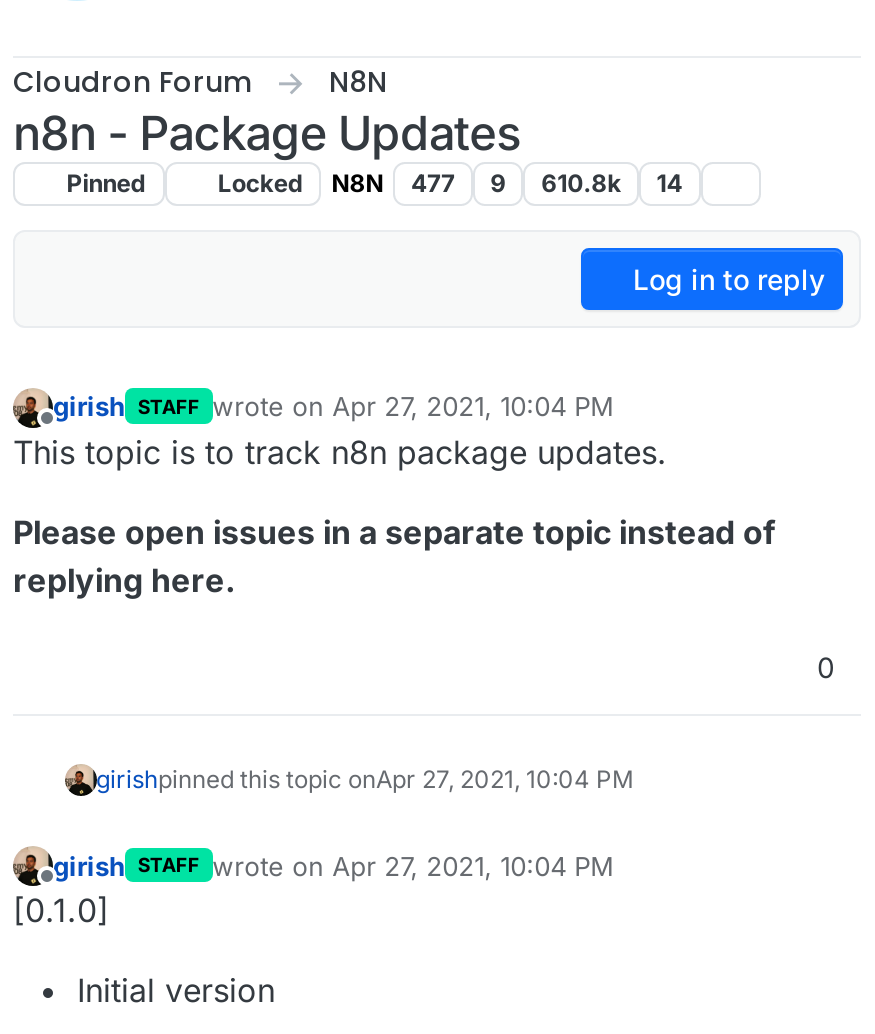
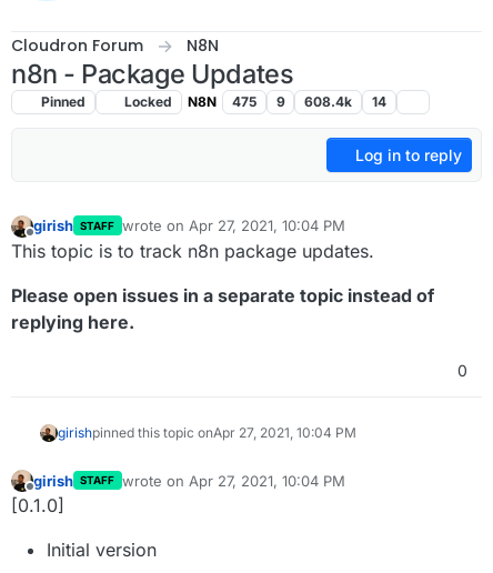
[411,168,455,198] 477 -> [232,94,256,110] 475
[541,168,621,198] 610.8k -> [304,94,352,110] 608.4k

